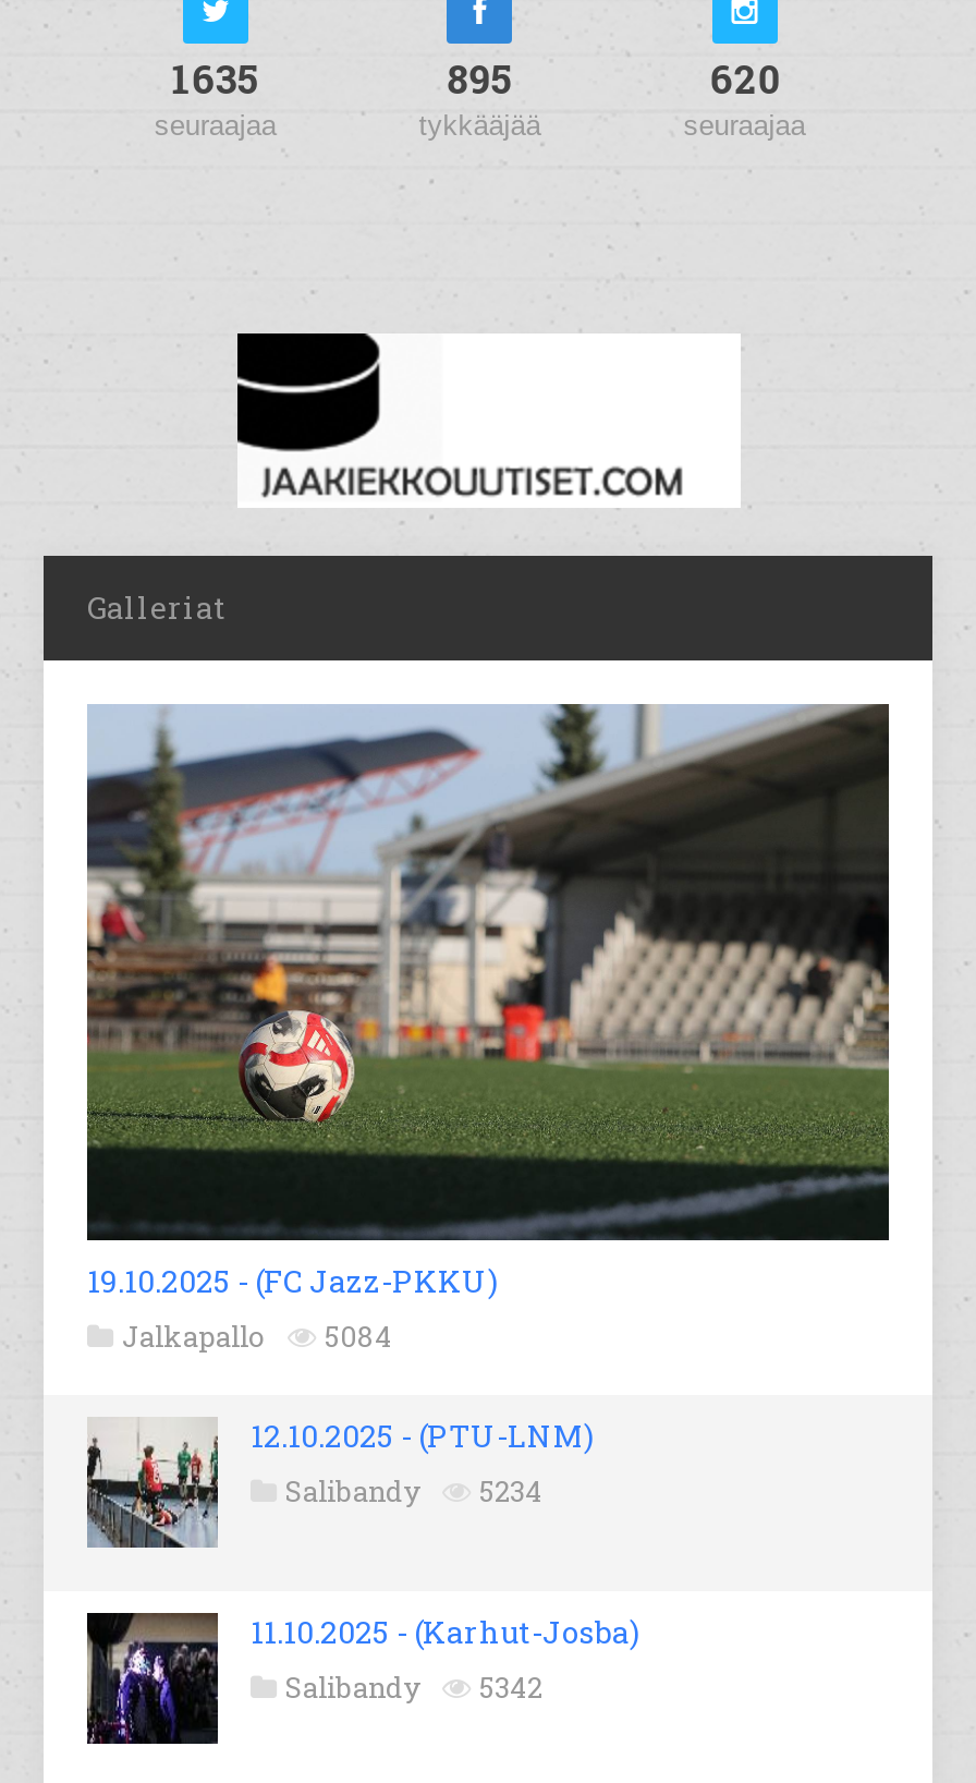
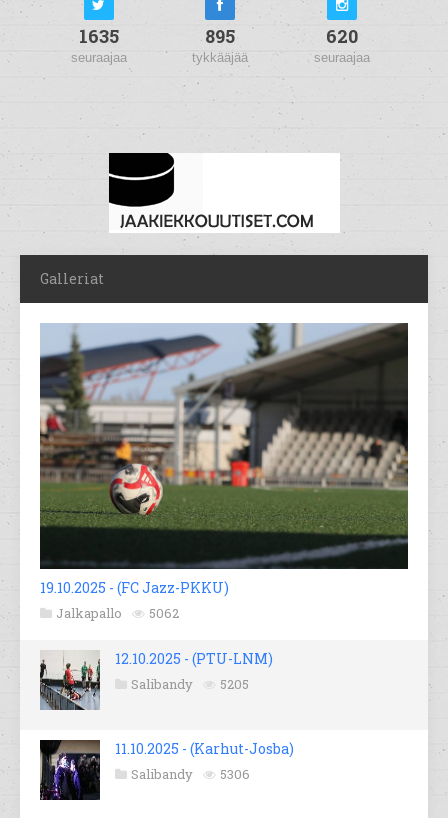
[122,1316,392,1355] Jalkapallo 5084 -> [56,604,179,622] Jalkapallo 5062
[285,1471,542,1510] Salibandy 5234 -> [131,675,249,693] Salibandy 5205
[285,1667,542,1706] Salibandy 5342 -> [131,765,250,783] Salibandy 5306

